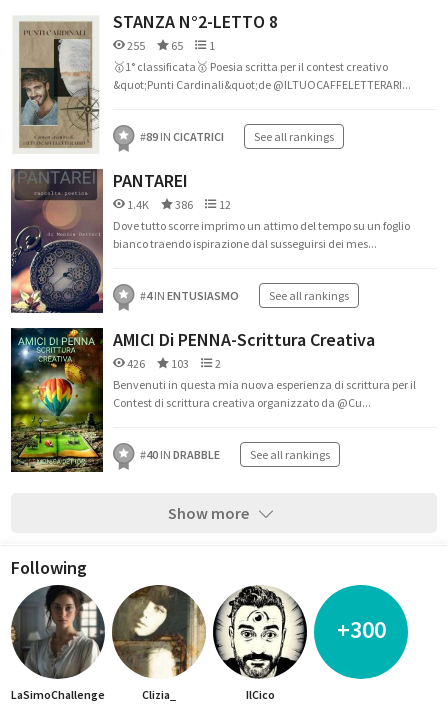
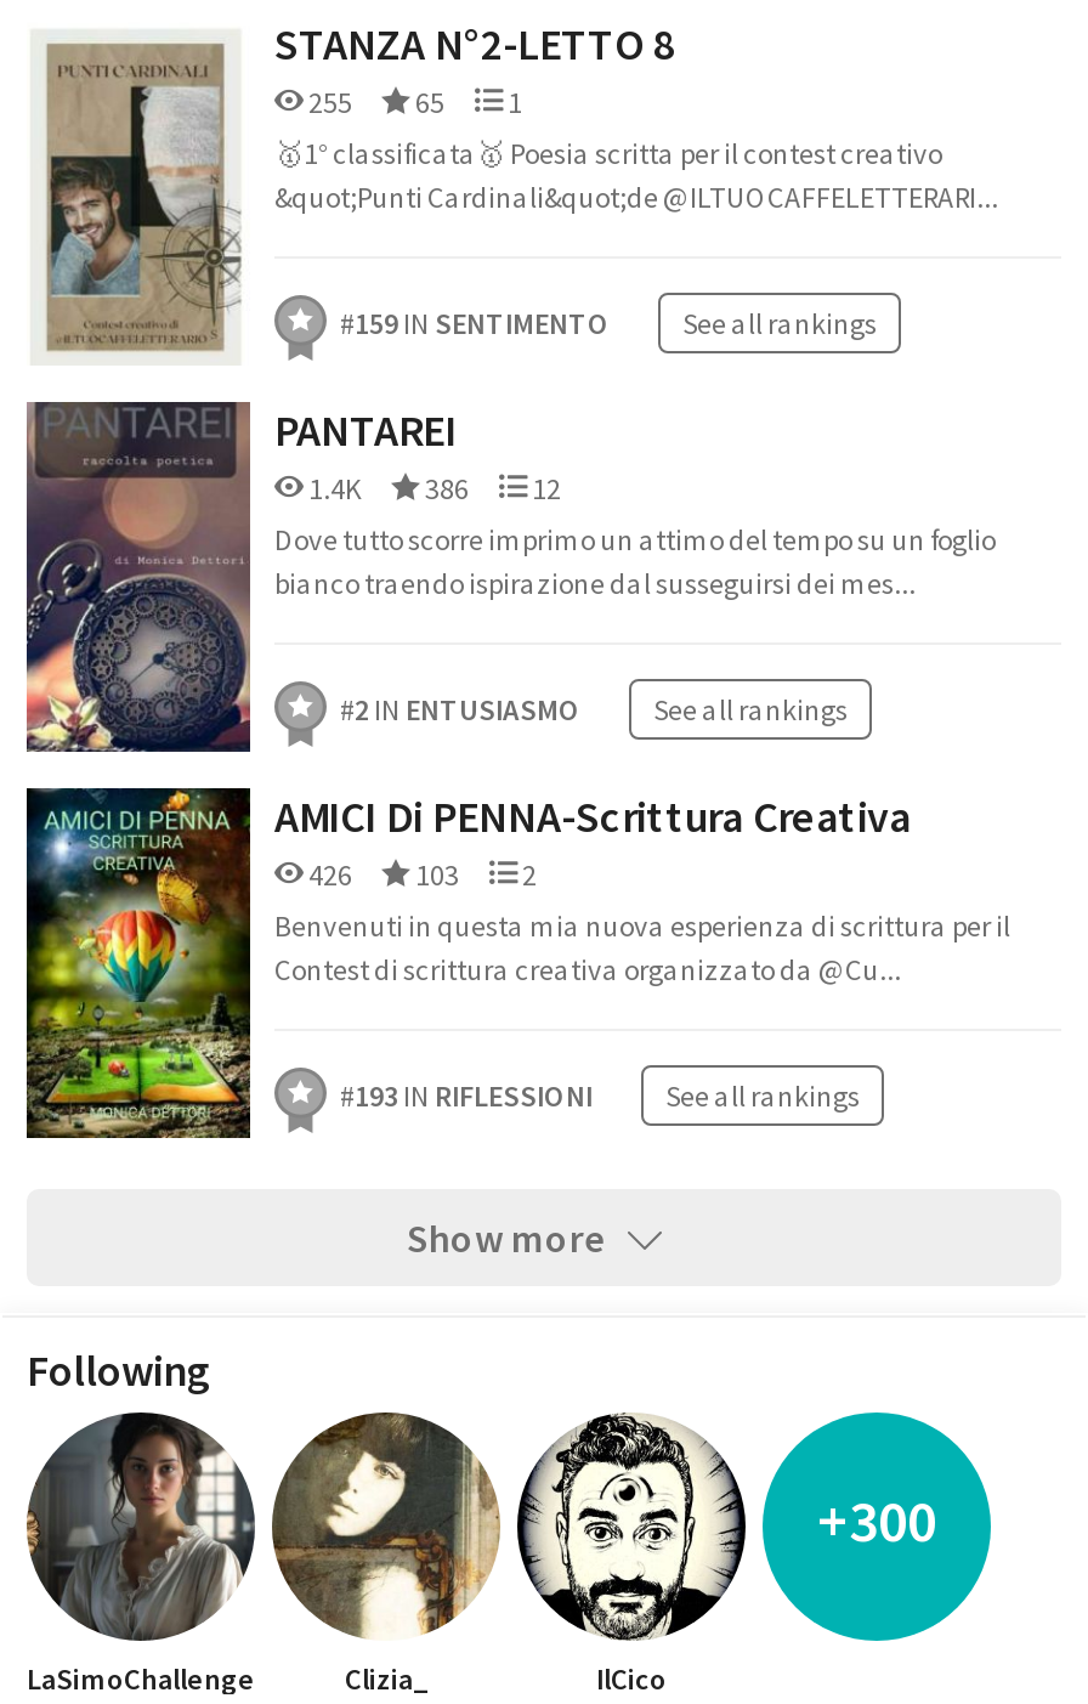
[140,129,224,144] #89 IN CICATRICI -> [340,305,610,341] #159 IN SENTIMENTO
[140,288,239,303] #4 IN ENTUSIASMO -> [340,691,580,728] #2 IN ENTUSIASMO
[140,447,220,462] #40 IN DRABBLE -> [340,1077,593,1114] #193 IN RIFLESSIONI

